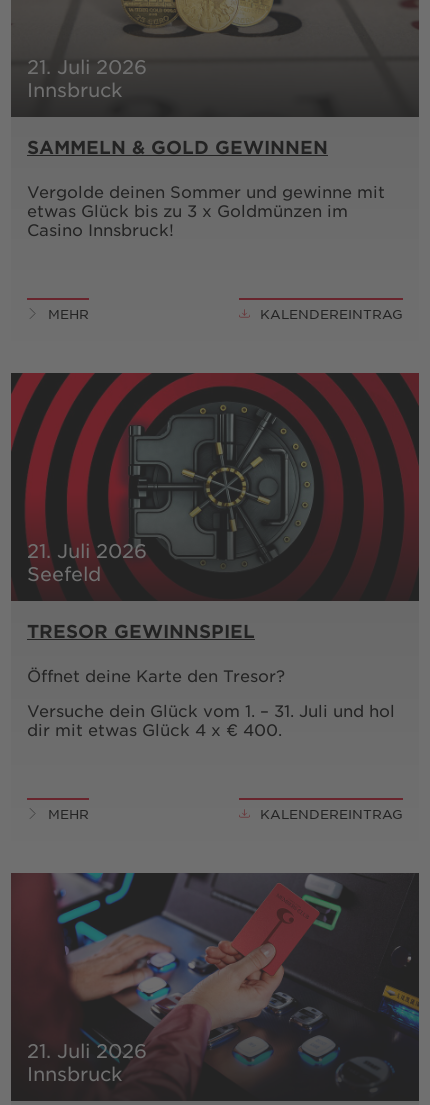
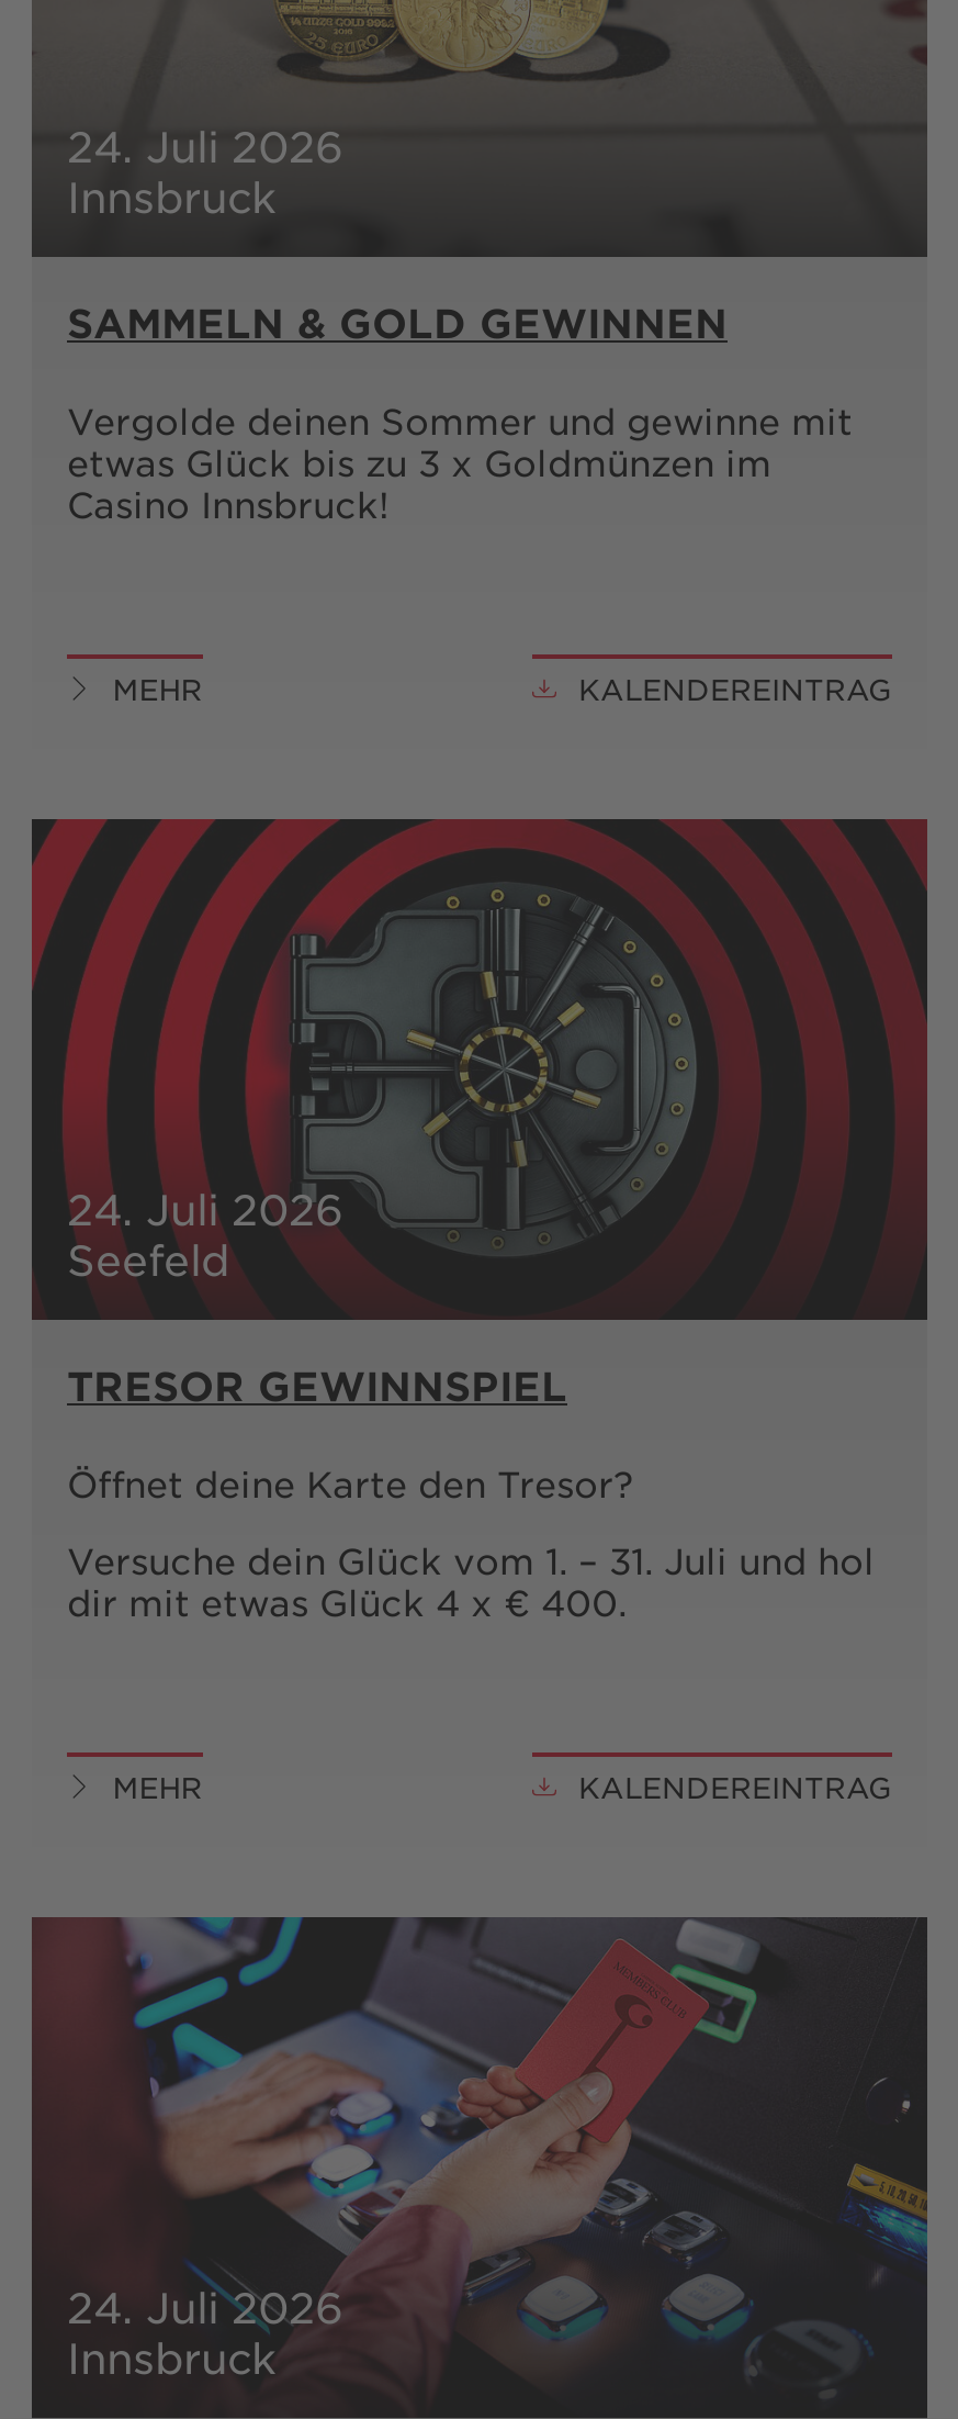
[27,55,147,78] 21. Juli 2026 -> [67,121,343,171] 24. Juli 2026
[27,539,147,562] 21. Juli 2026 -> [67,1183,343,1234] 24. Juli 2026
[27,1039,147,1062] 21. Juli 2026 -> [67,2282,343,2332] 24. Juli 2026

